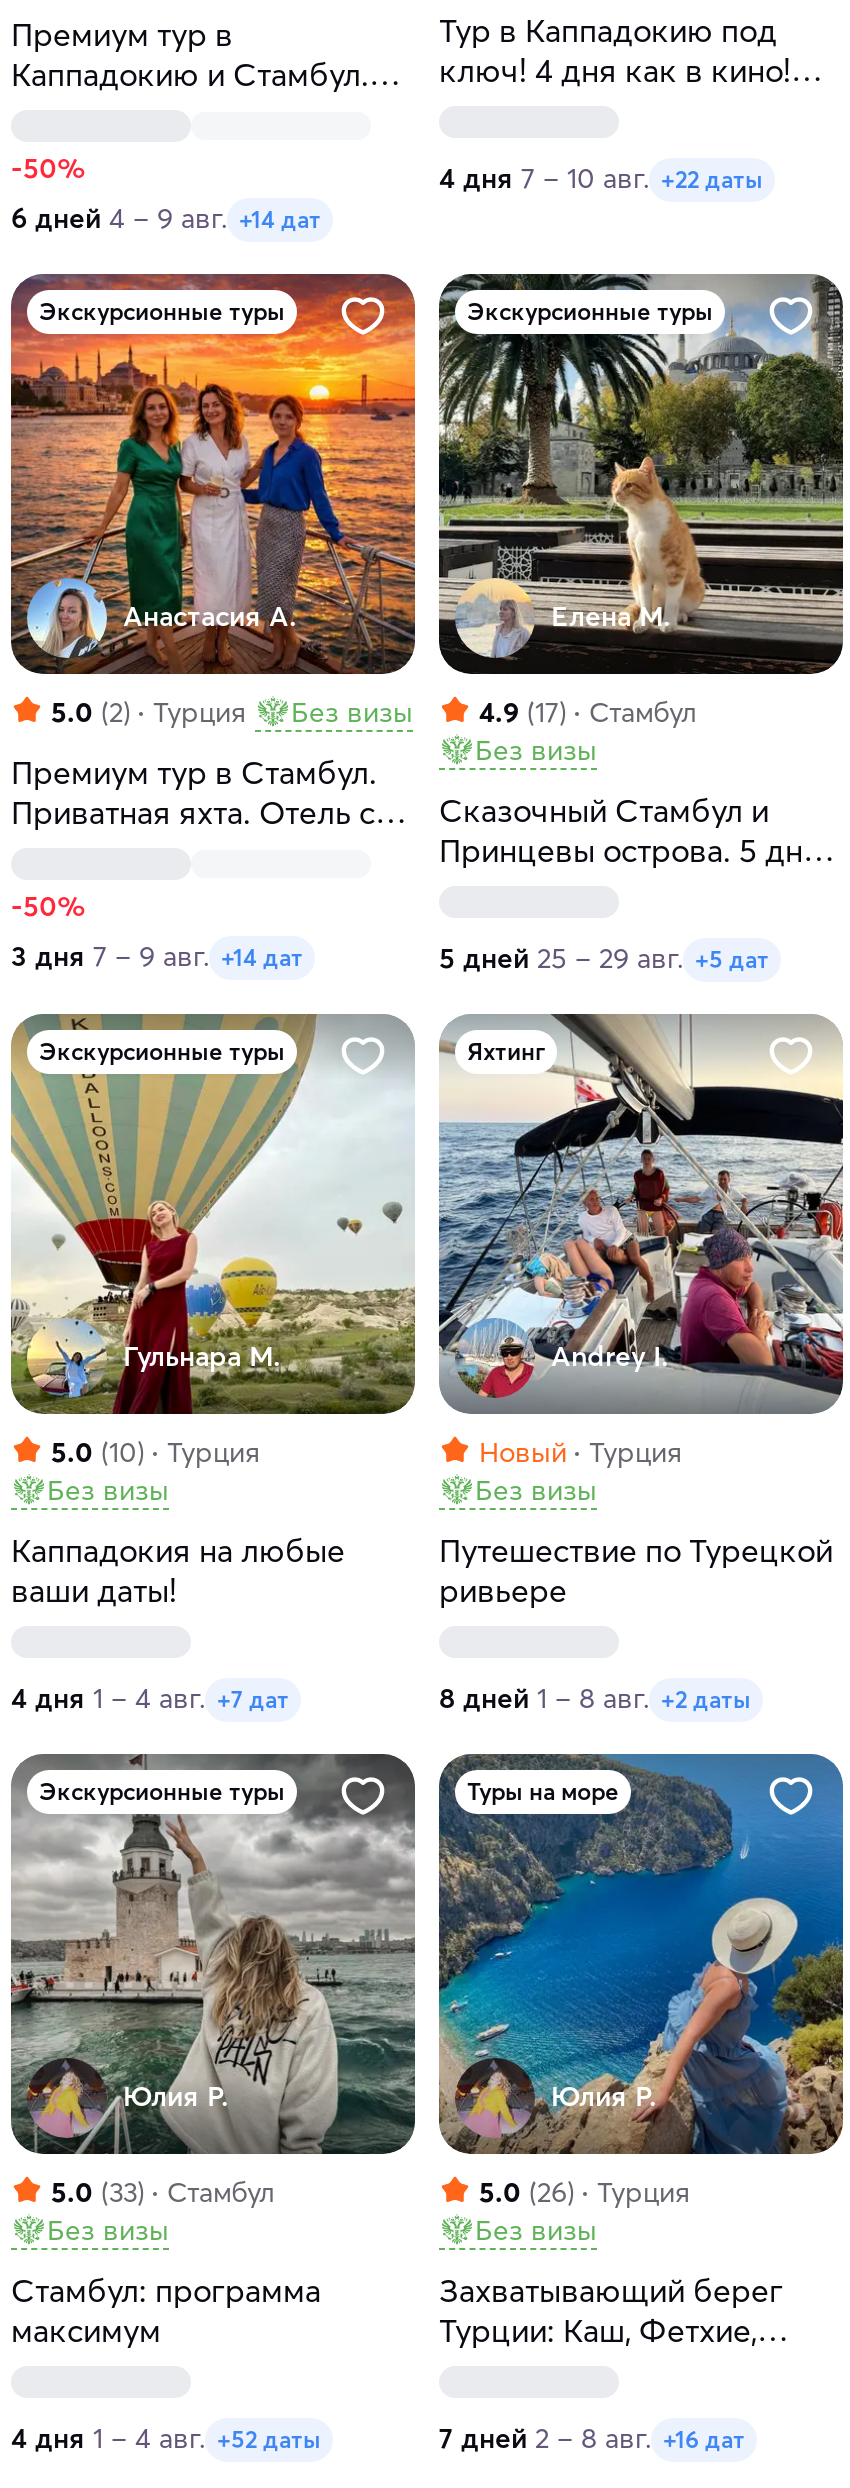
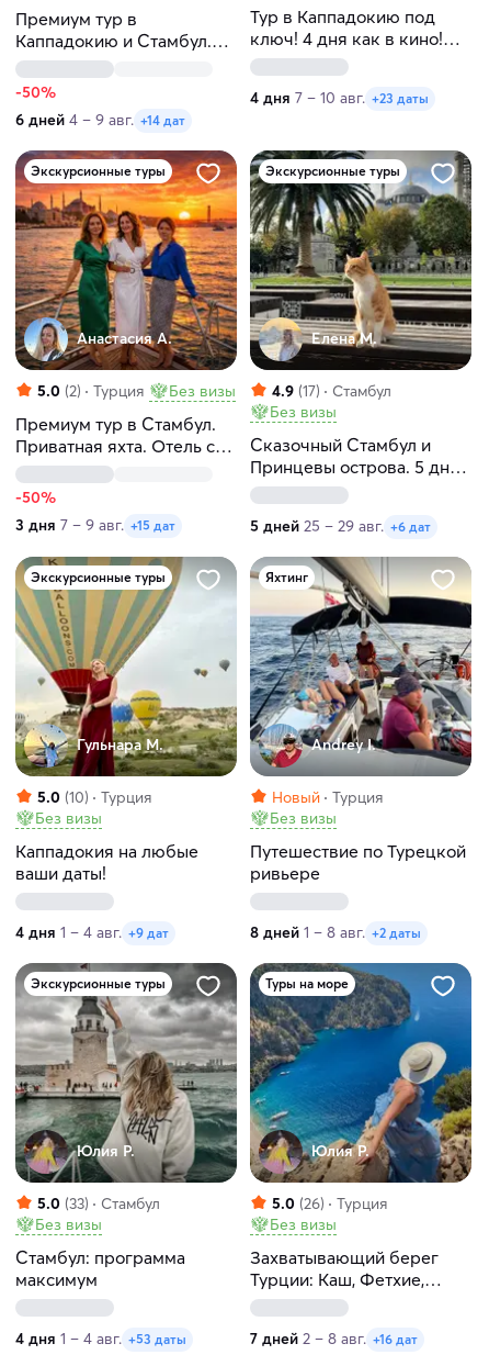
[439,160,763,196] 4 дня 7 – 10 авг. +22 даты -> [250,88,429,108] 4 дня 7 – 10 авг. +23 даты
[11,938,303,974] 3 дня 7 – 9 авг. +14 дат -> [15,515,175,535] 3 дня 7 – 9 авг. +15 дат
[439,940,769,976] 5 дней 25 – 29 авг. +5 дат -> [250,516,431,536] 5 дней 25 – 29 авг. +6 дат
[11,1680,289,1716] 4 дня 1 – 4 авг. +7 дат -> [15,923,169,942] 4 дня 1 – 4 авг. +9 дат
[11,2420,321,2456] 4 дня 1 – 4 авг. +52 даты -> [15,1329,186,1349] 4 дня 1 – 4 авг. +53 даты

